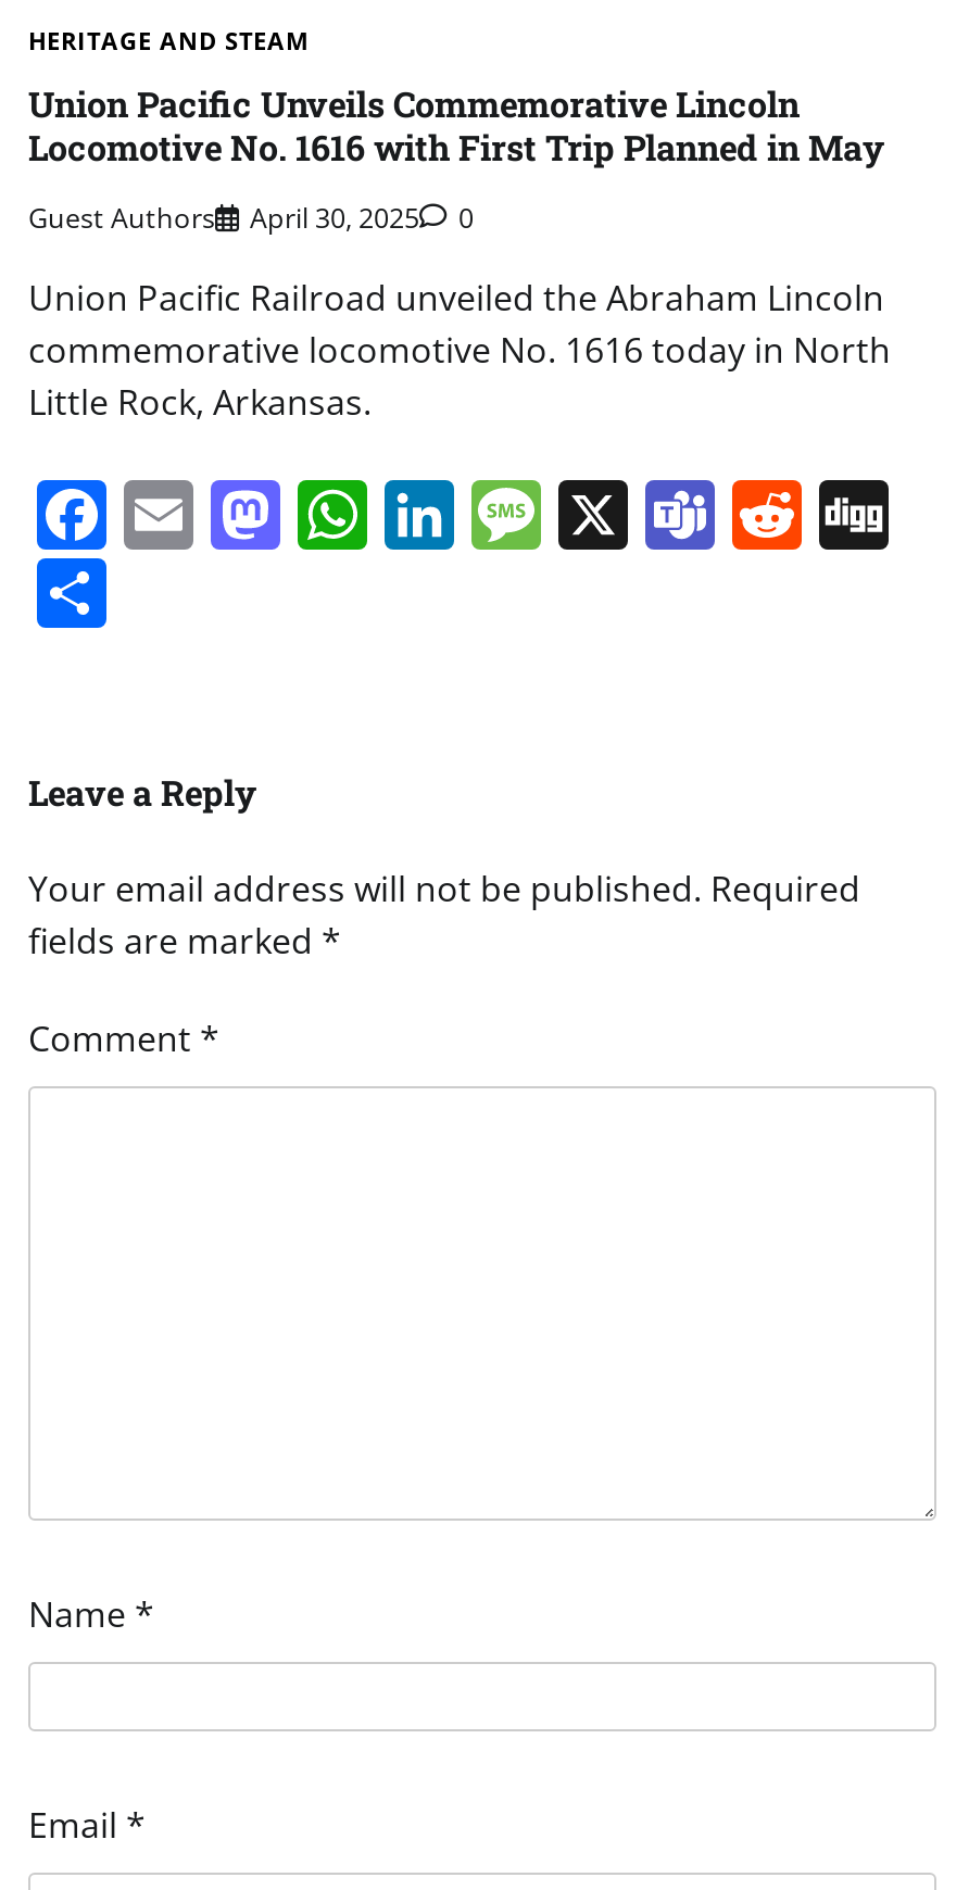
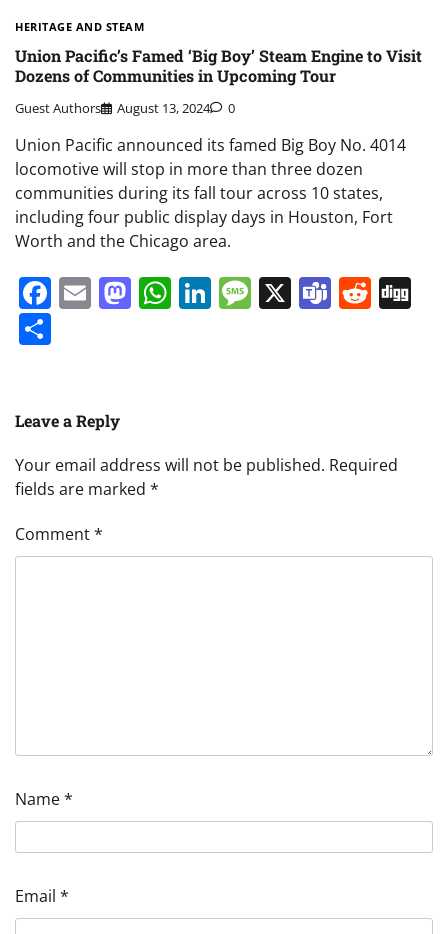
[28,79,884,168] Union Pacific Unveils Commemorative Lincoln | Locomotive No. 1616 with First Trip Planned in May -> [15,44,422,85] Union Pacific’s Famed ‘Big Boy’ Steam Engine to Visit | Dozens of Communities in Upcoming Tour
[28,197,474,237] Guest Authors April 30, 2025 0 -> [15,99,235,117] Guest Authors August 13, 2024 0
[28,274,891,426] Union Pacific Railroad unveiled the Abraham Lincoln | commemorative locomotive No. 1616 today in North | Little Rock, Arkansas. -> [15,134,406,252] Union Pacific announced its famed Big Boy No. 4014 | locomotive will stop in more than three dozen | communities during its fall tour across 10 states, | including four public display days in Houston, Fort | Worth and the Chicago area.

